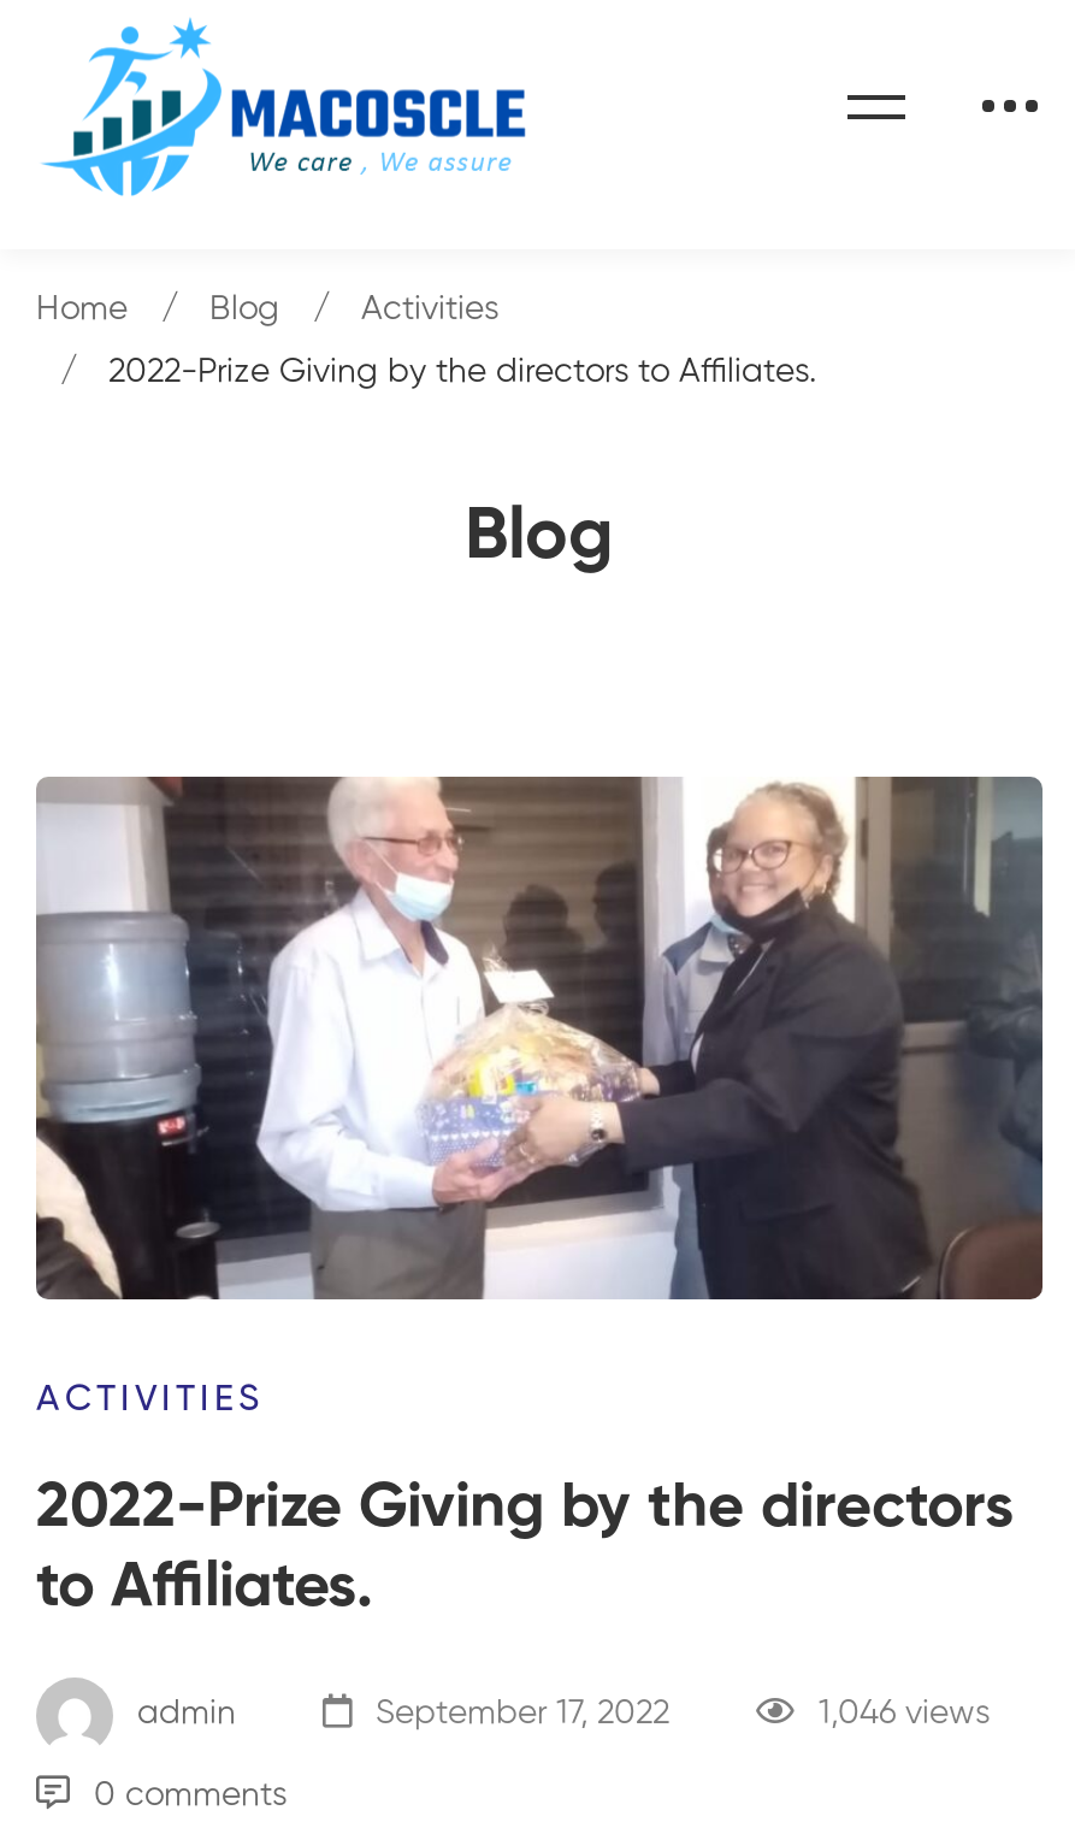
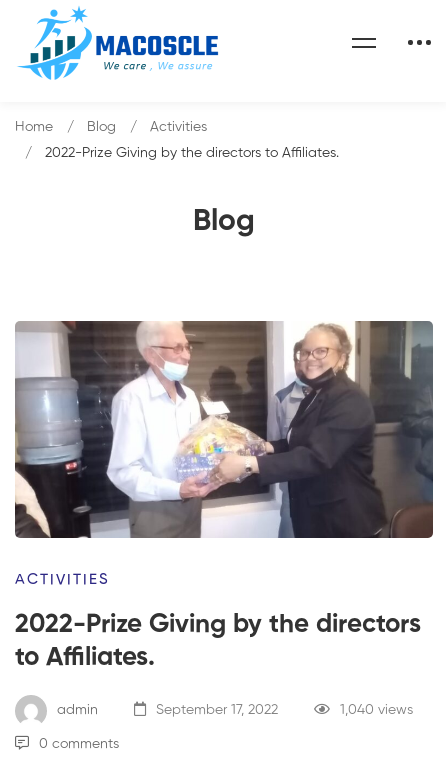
[819,1697,990,1731] 1,046 views -> [340,703,413,717] 1,040 views

